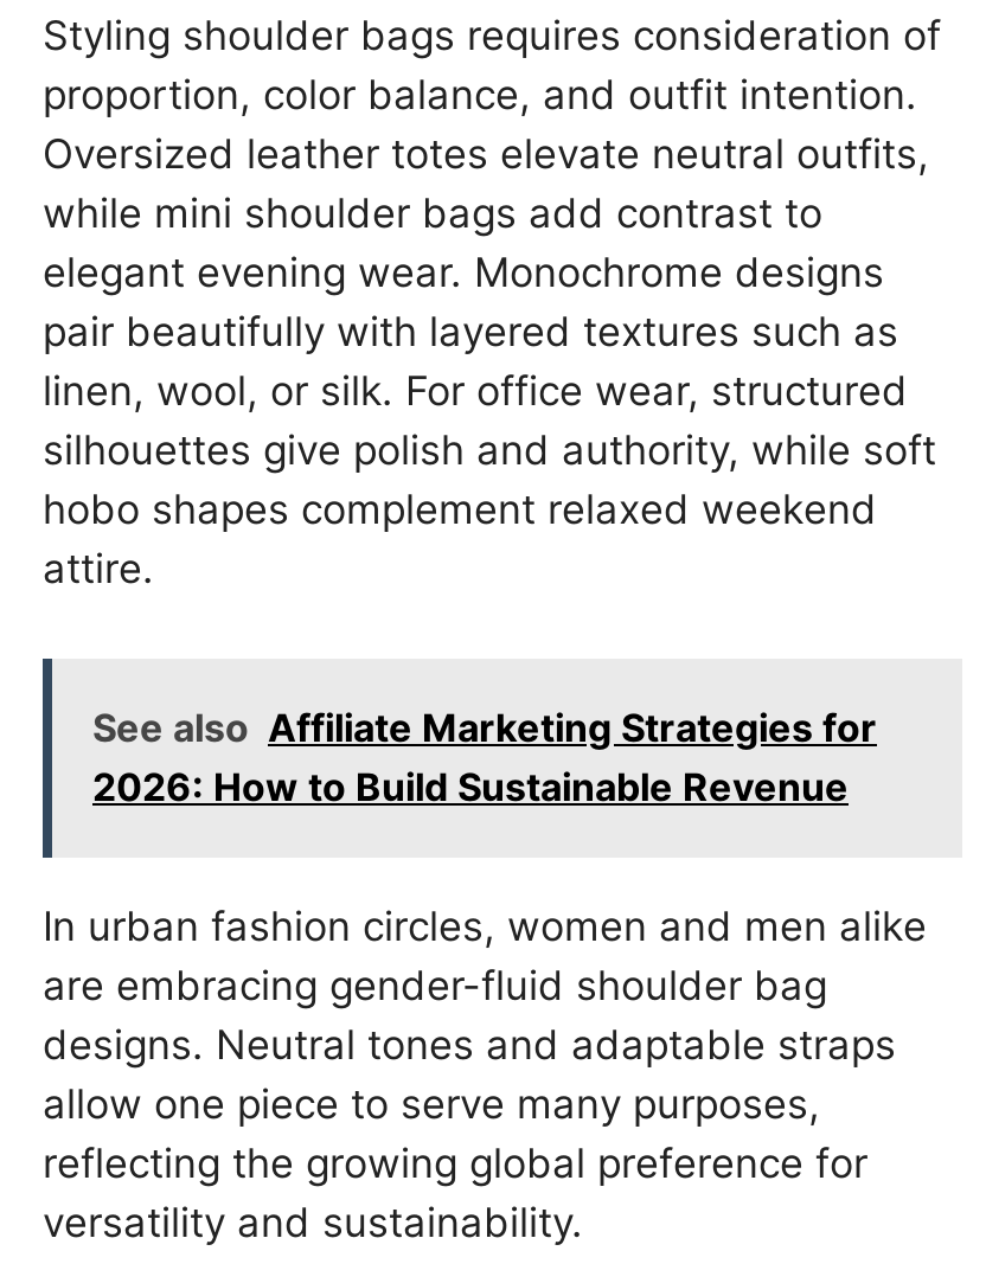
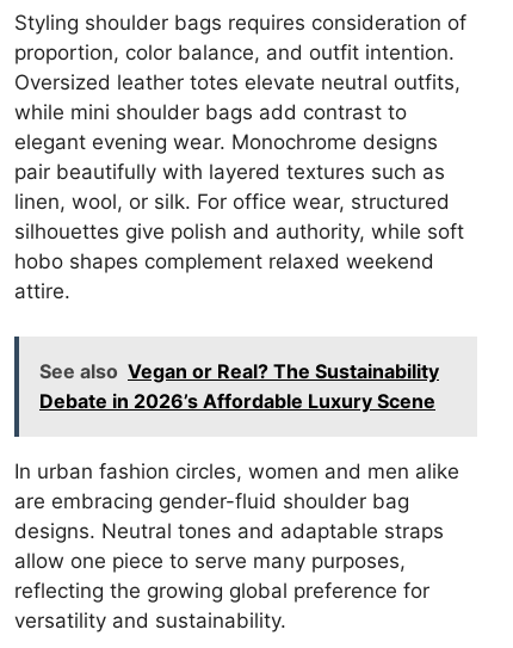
[92,704,877,810] See also Affiliate Marketing Strategies for | 2026: How to Build Sustainable Revenue -> [39,359,439,413] See also Vegan or Real? The Sustainability | Debate in 2026’s Affordable Luxury Scene

